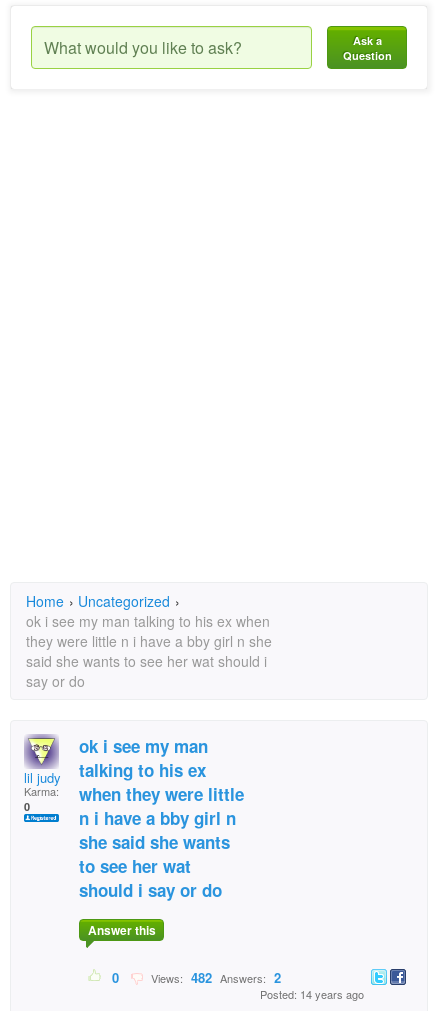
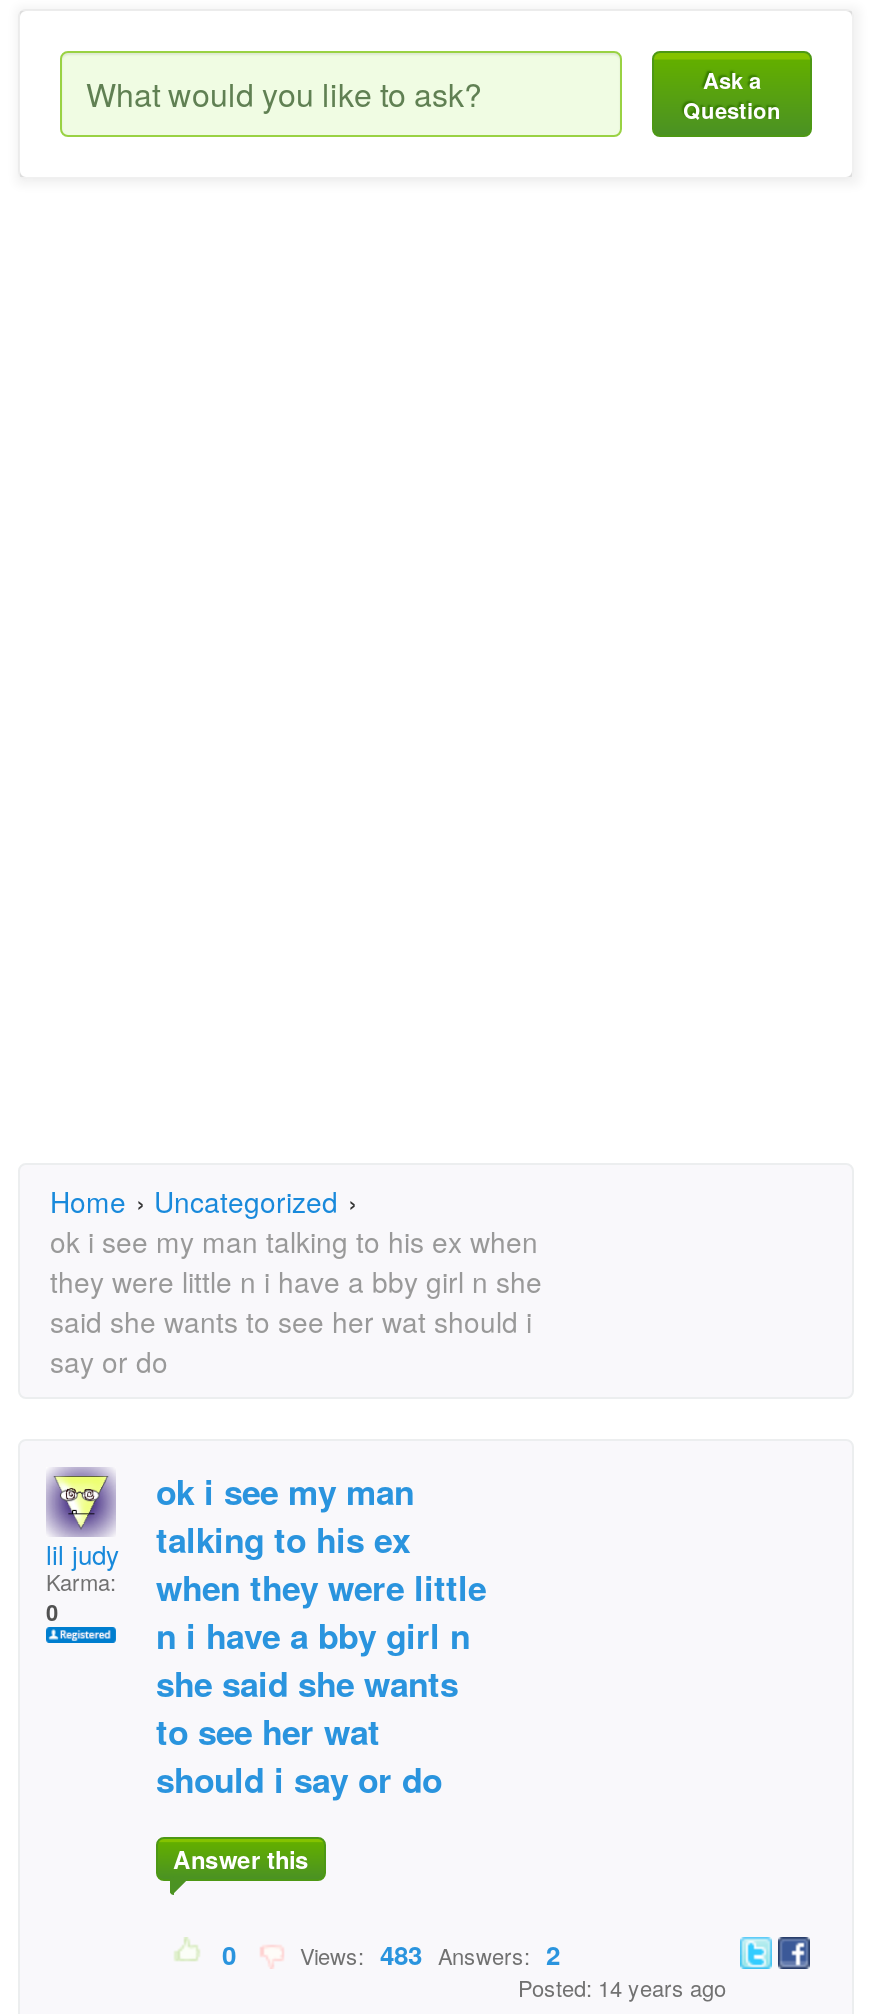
[145,968,281,987] Views: 482 Answers: 2 -> [288,1935,560,1973] Views: 483 Answers: 2

